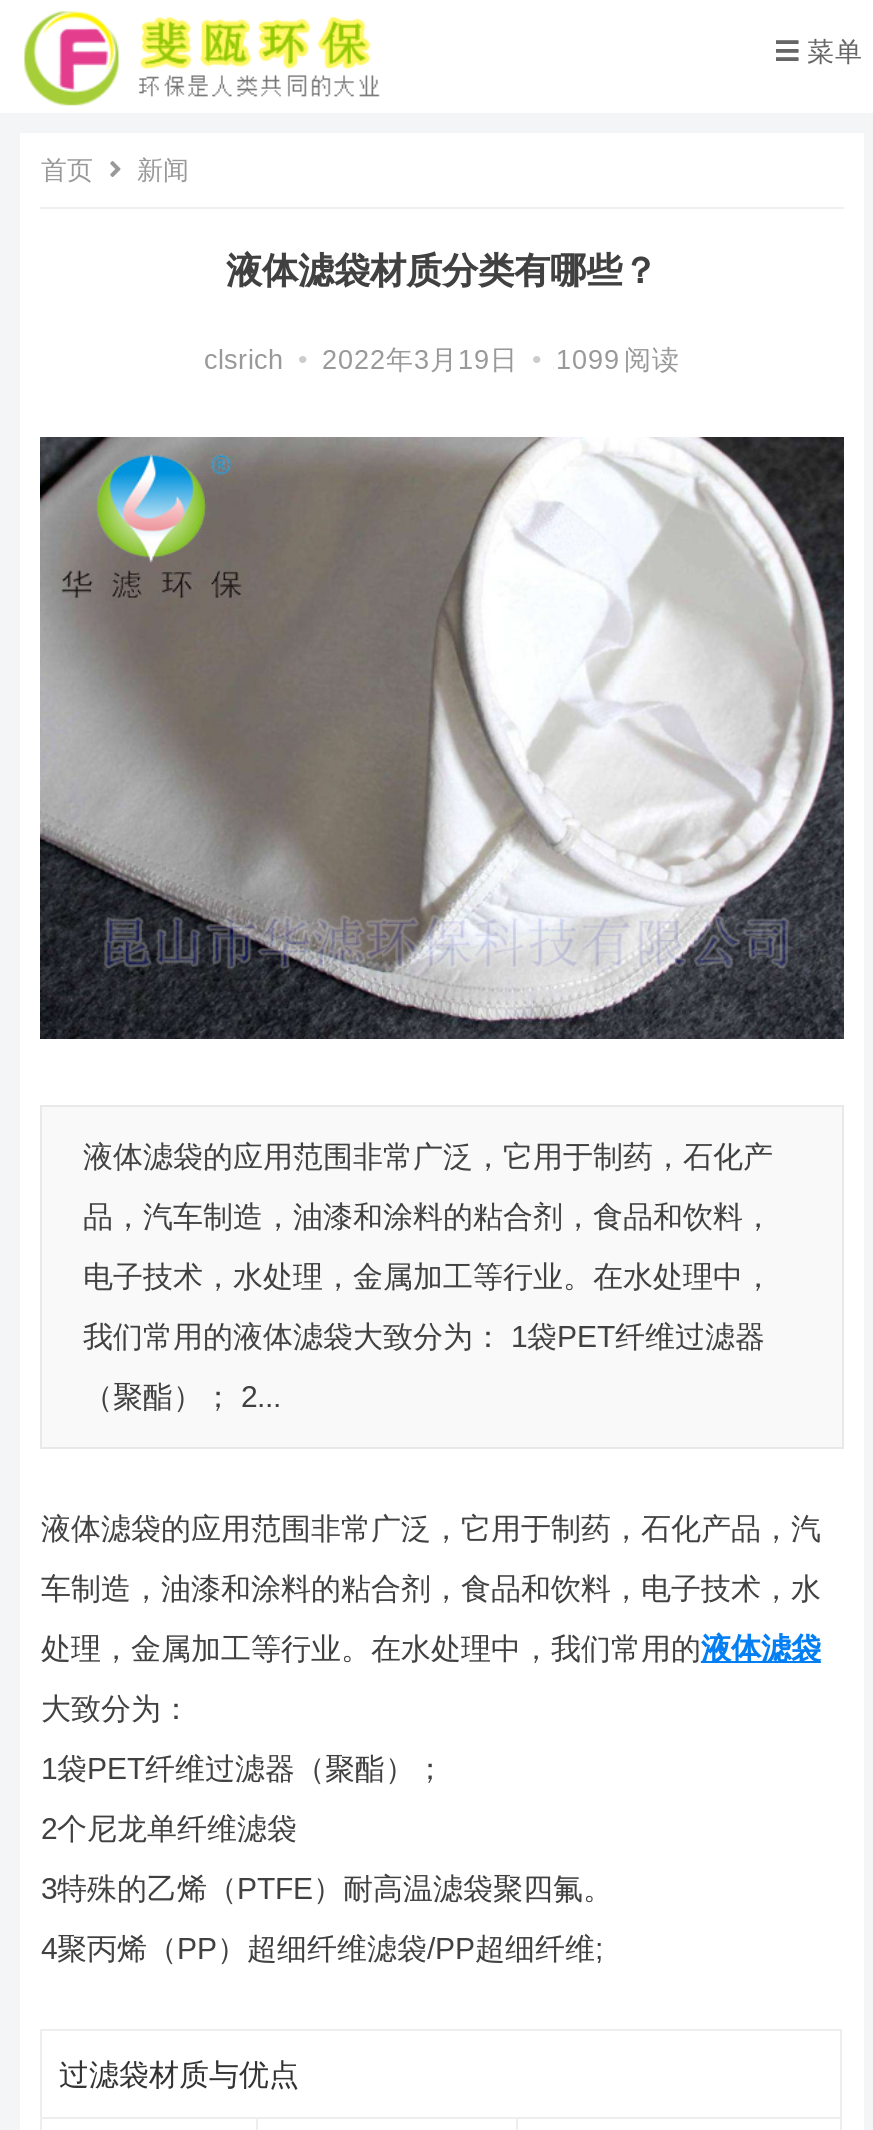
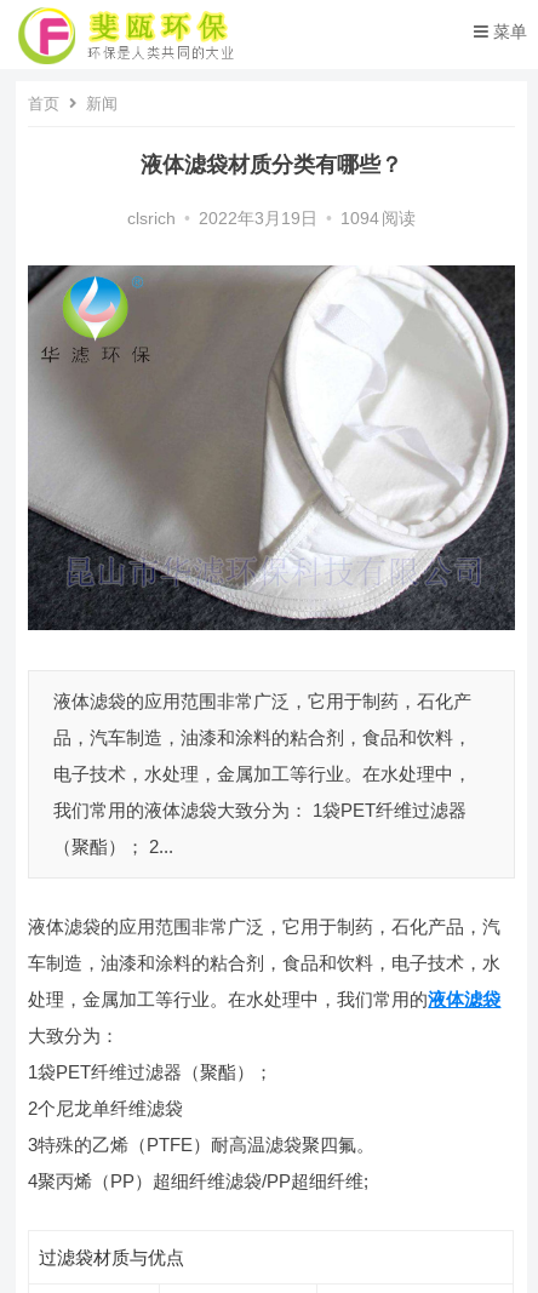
[204,345,680,375] clsrich • 2022年3月19日 • 1099 阅读 -> [127,210,416,228] clsrich • 2022年3月19日 • 1094 阅读

